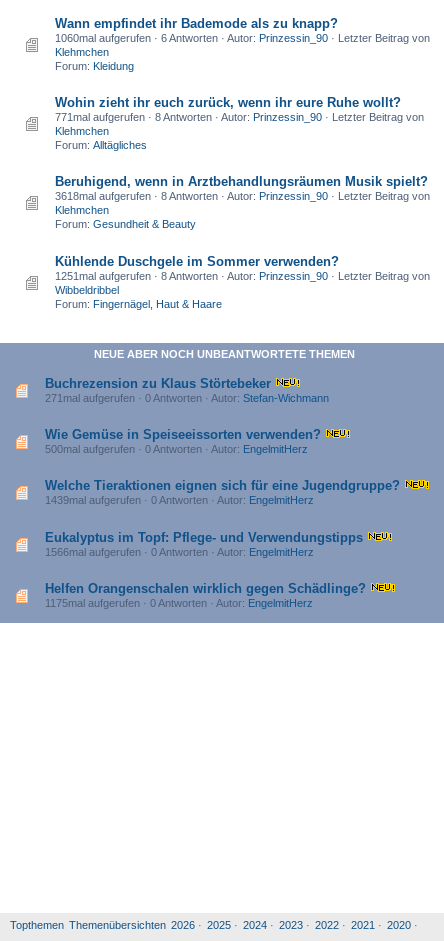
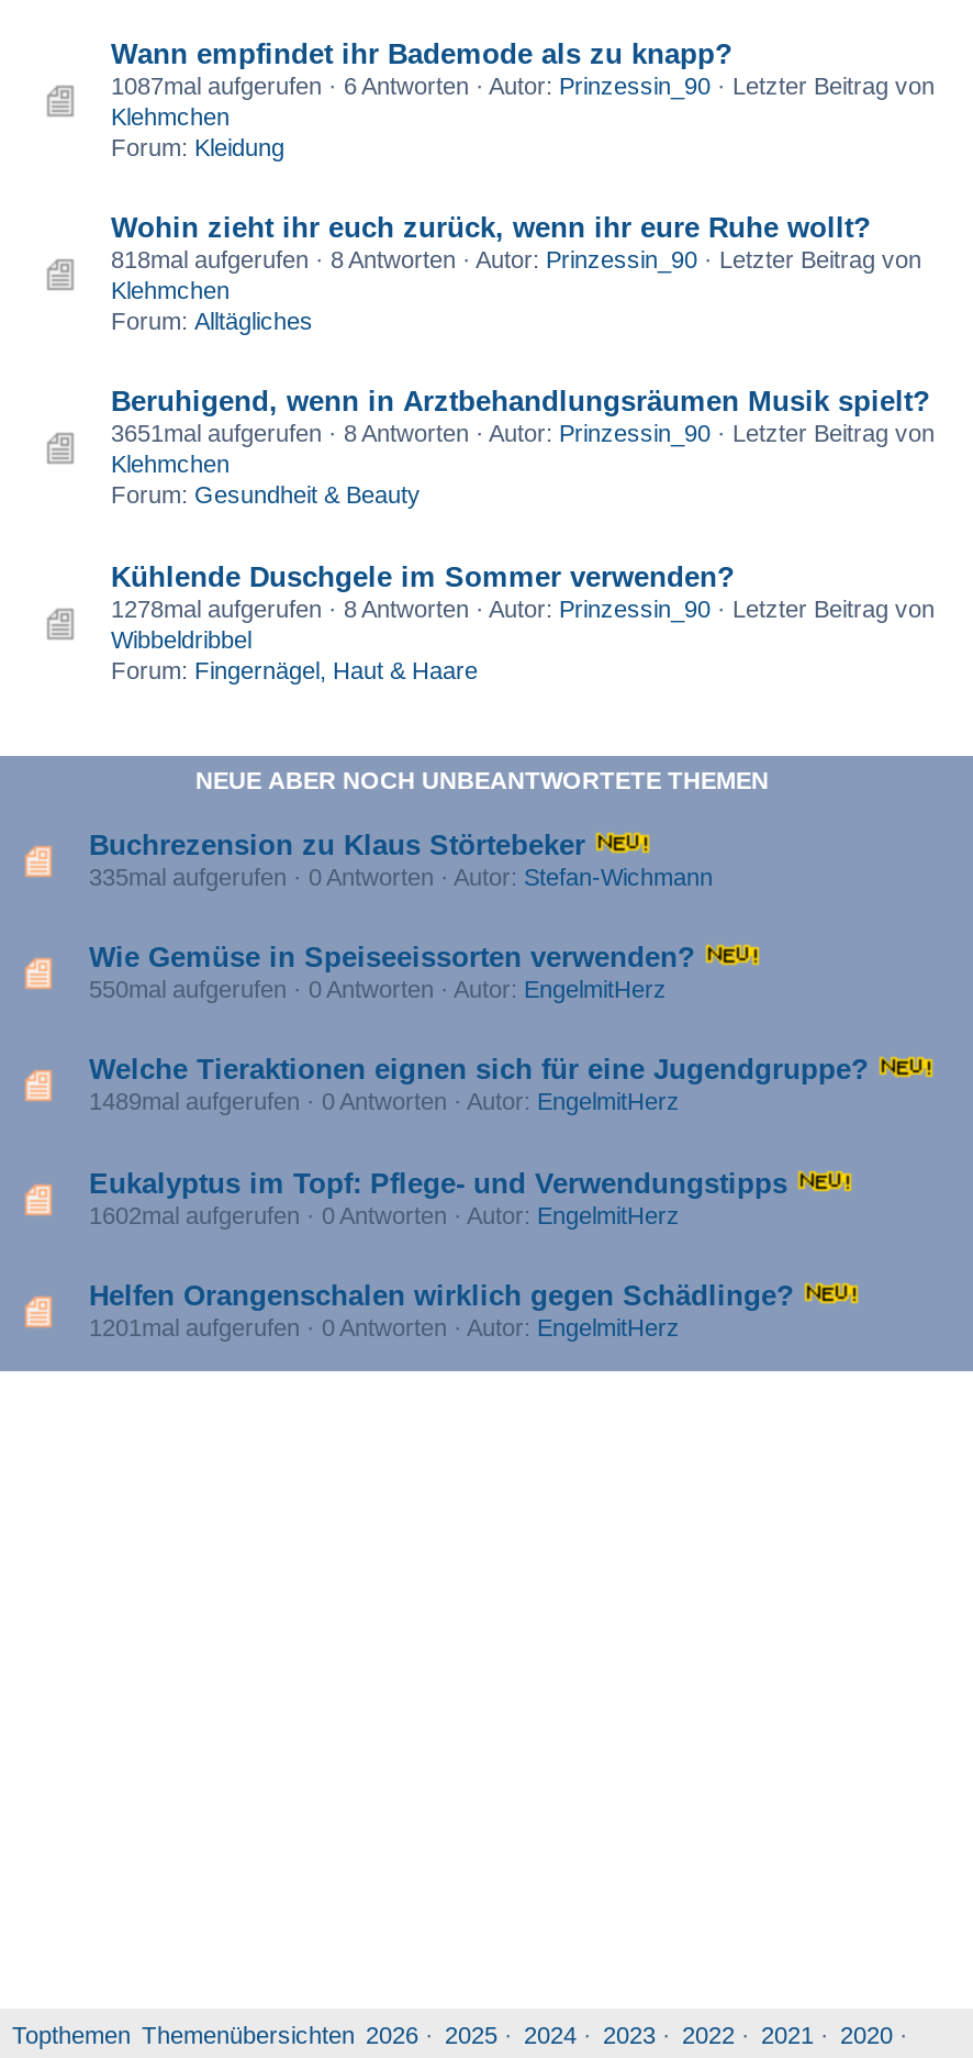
[55,31,430,43] 1060mal aufgerufen · 6 Antworten · Autor: Prinzessin_90 · Letzter Beitrag von -> [111,71,935,98] 1087mal aufgerufen · 6 Antworten · Autor: Prinzessin_90 · Letzter Beitrag von
[55,111,424,123] 771mal aufgerufen · 8 Antworten · Autor: Prinzessin_90 · Letzter Beitrag von -> [111,246,921,272] 818mal aufgerufen · 8 Antworten · Autor: Prinzessin_90 · Letzter Beitrag von
[55,190,430,202] 3618mal aufgerufen · 8 Antworten · Autor: Prinzessin_90 · Letzter Beitrag von -> [111,420,935,447] 3651mal aufgerufen · 8 Antworten · Autor: Prinzessin_90 · Letzter Beitrag von
[55,270,430,282] 1251mal aufgerufen · 8 Antworten · Autor: Prinzessin_90 · Letzter Beitrag von -> [111,595,935,621] 1278mal aufgerufen · 8 Antworten · Autor: Prinzessin_90 · Letzter Beitrag von
[45,392,329,404] 271mal aufgerufen · 0 Antworten · Autor: Stefan-Wichmann -> [89,863,713,889] 335mal aufgerufen · 0 Antworten · Autor: Stefan-Wichmann
[45,443,308,455] 500mal aufgerufen · 0 Antworten · Autor: EngelmitHerz -> [89,976,667,1002] 550mal aufgerufen · 0 Antworten · Autor: EngelmitHerz
[45,494,314,506] 1439mal aufgerufen · 0 Antworten · Autor: EngelmitHerz -> [89,1088,680,1115] 1489mal aufgerufen · 0 Antworten · Autor: EngelmitHerz
[45,546,314,558] 1566mal aufgerufen · 0 Antworten · Autor: EngelmitHerz -> [89,1201,680,1228] 1602mal aufgerufen · 0 Antworten · Autor: EngelmitHerz
[45,597,313,609] 1175mal aufgerufen · 0 Antworten · Autor: EngelmitHerz -> [89,1314,680,1341] 1201mal aufgerufen · 0 Antworten · Autor: EngelmitHerz

